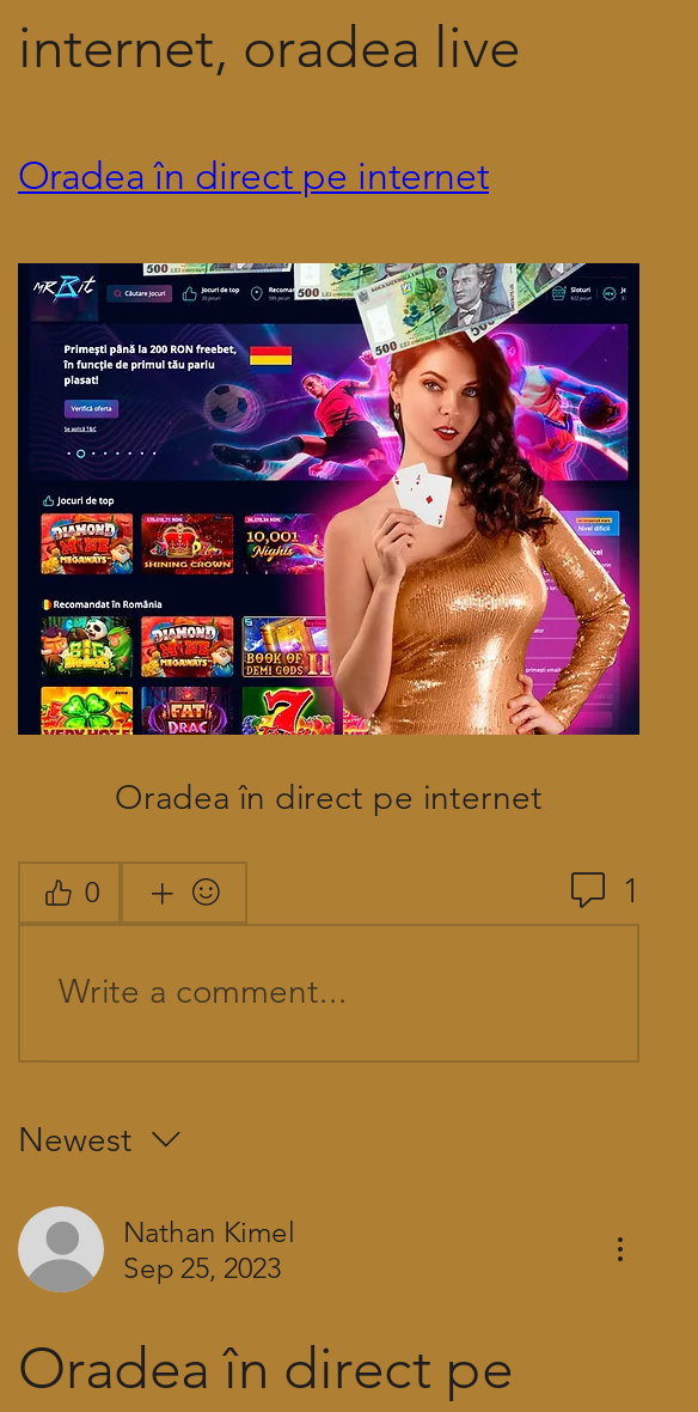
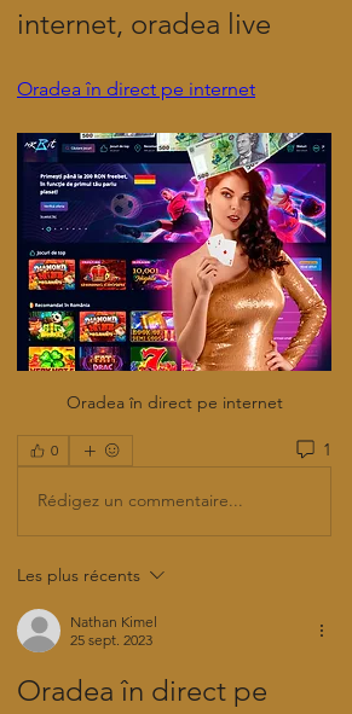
[59,969,348,1012] Write a comment... -> [37,489,243,511] Rédigez un commentaire...
[18,1116,133,1160] Newest -> [17,564,140,585] Les plus récents
[123,1248,281,1284] Sep 25, 2023 -> [70,630,152,648] 25 sept. 2023

